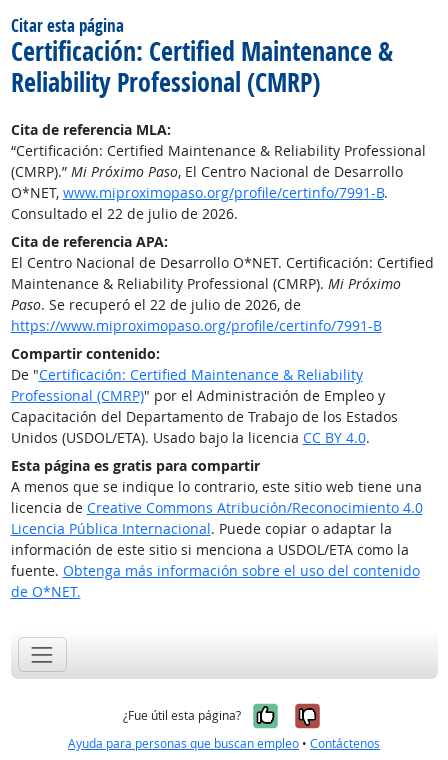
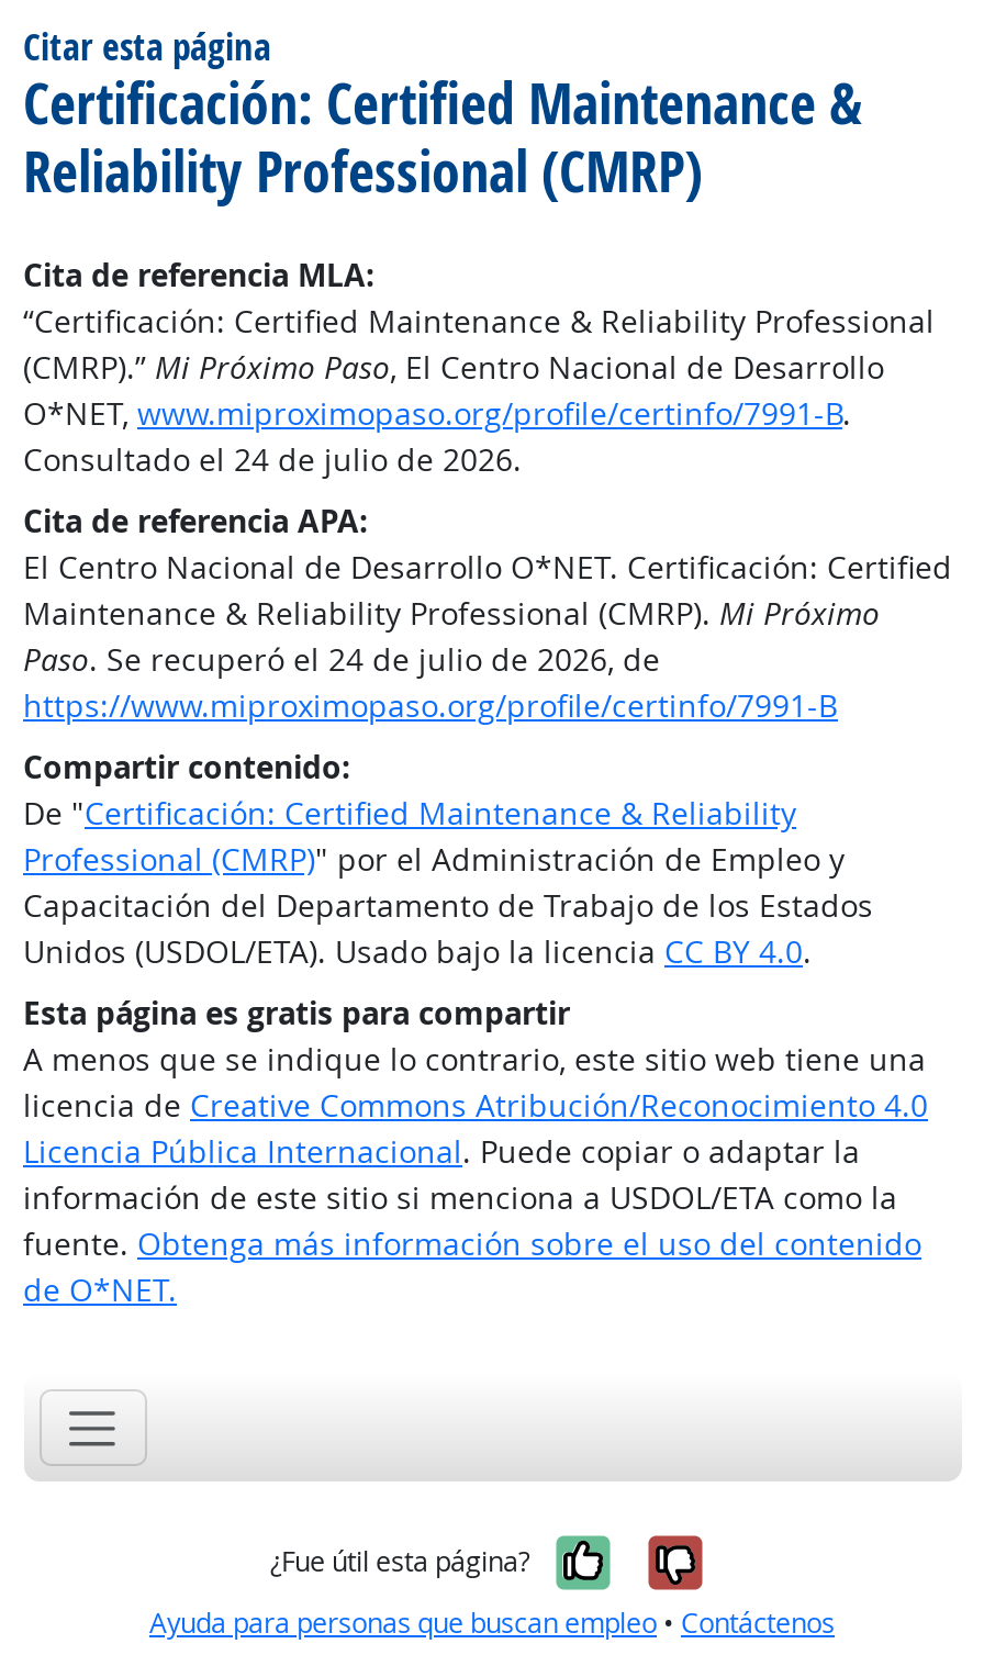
[10,204,237,223] Consultado el 22 de julio de 2026. -> [23,438,522,480] Consultado el 24 de julio de 2026.
[10,295,300,314] Paso. Se recuperó el 22 de julio de 2026, de -> [23,638,660,680] Paso. Se recuperó el 24 de julio de 2026, de

